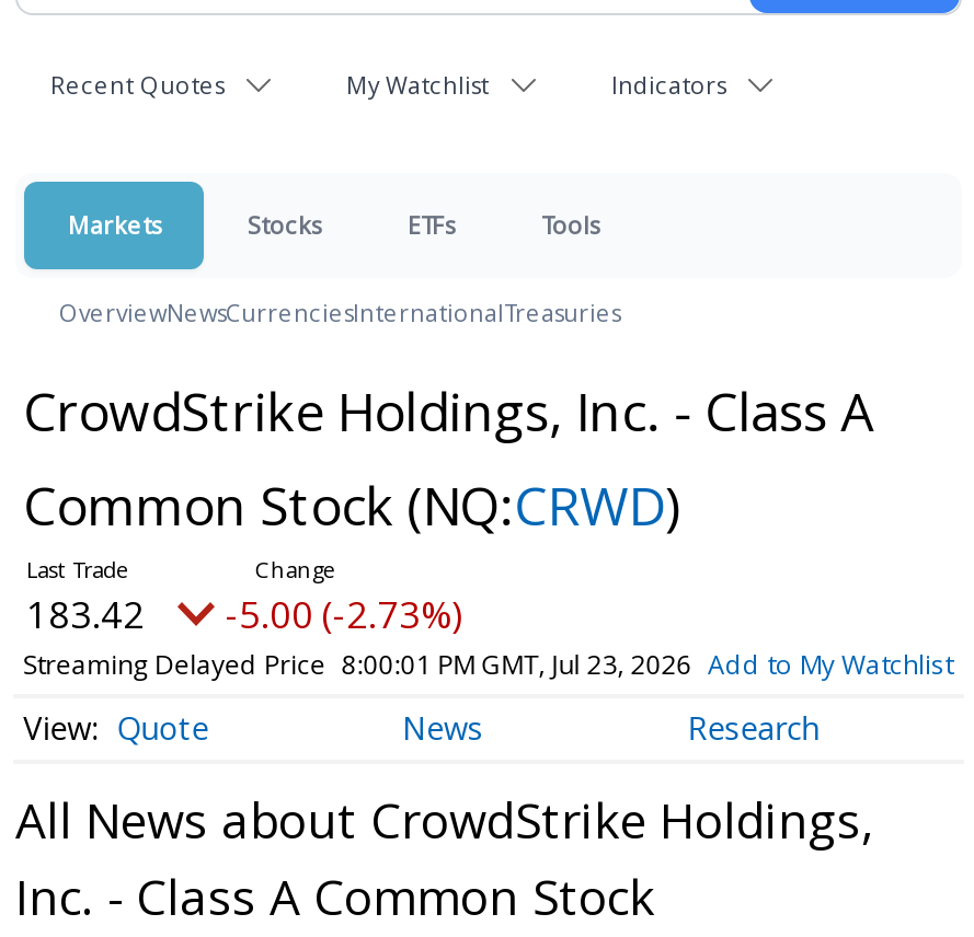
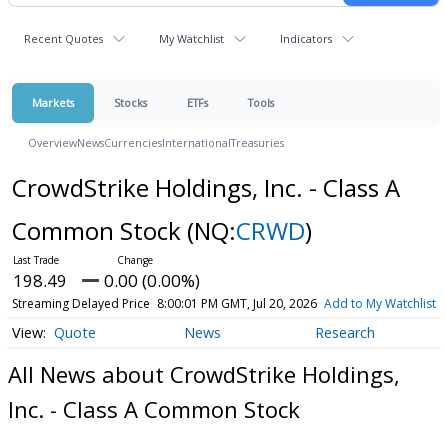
[26,589,145,639] 183.42 -> [13,269,67,292] 198.49
[226,589,462,639] -5.00 (-2.73%) -> [104,269,200,292] 0.00 (0.00%)
[23,646,953,683] Streaming Delayed Price 8:00:01 PM GMT, Jul 23, 2026 Add to My Watchlist -> [12,295,436,312] Streaming Delayed Price 8:00:01 PM GMT, Jul 20, 2026 Add to My Watchlist

